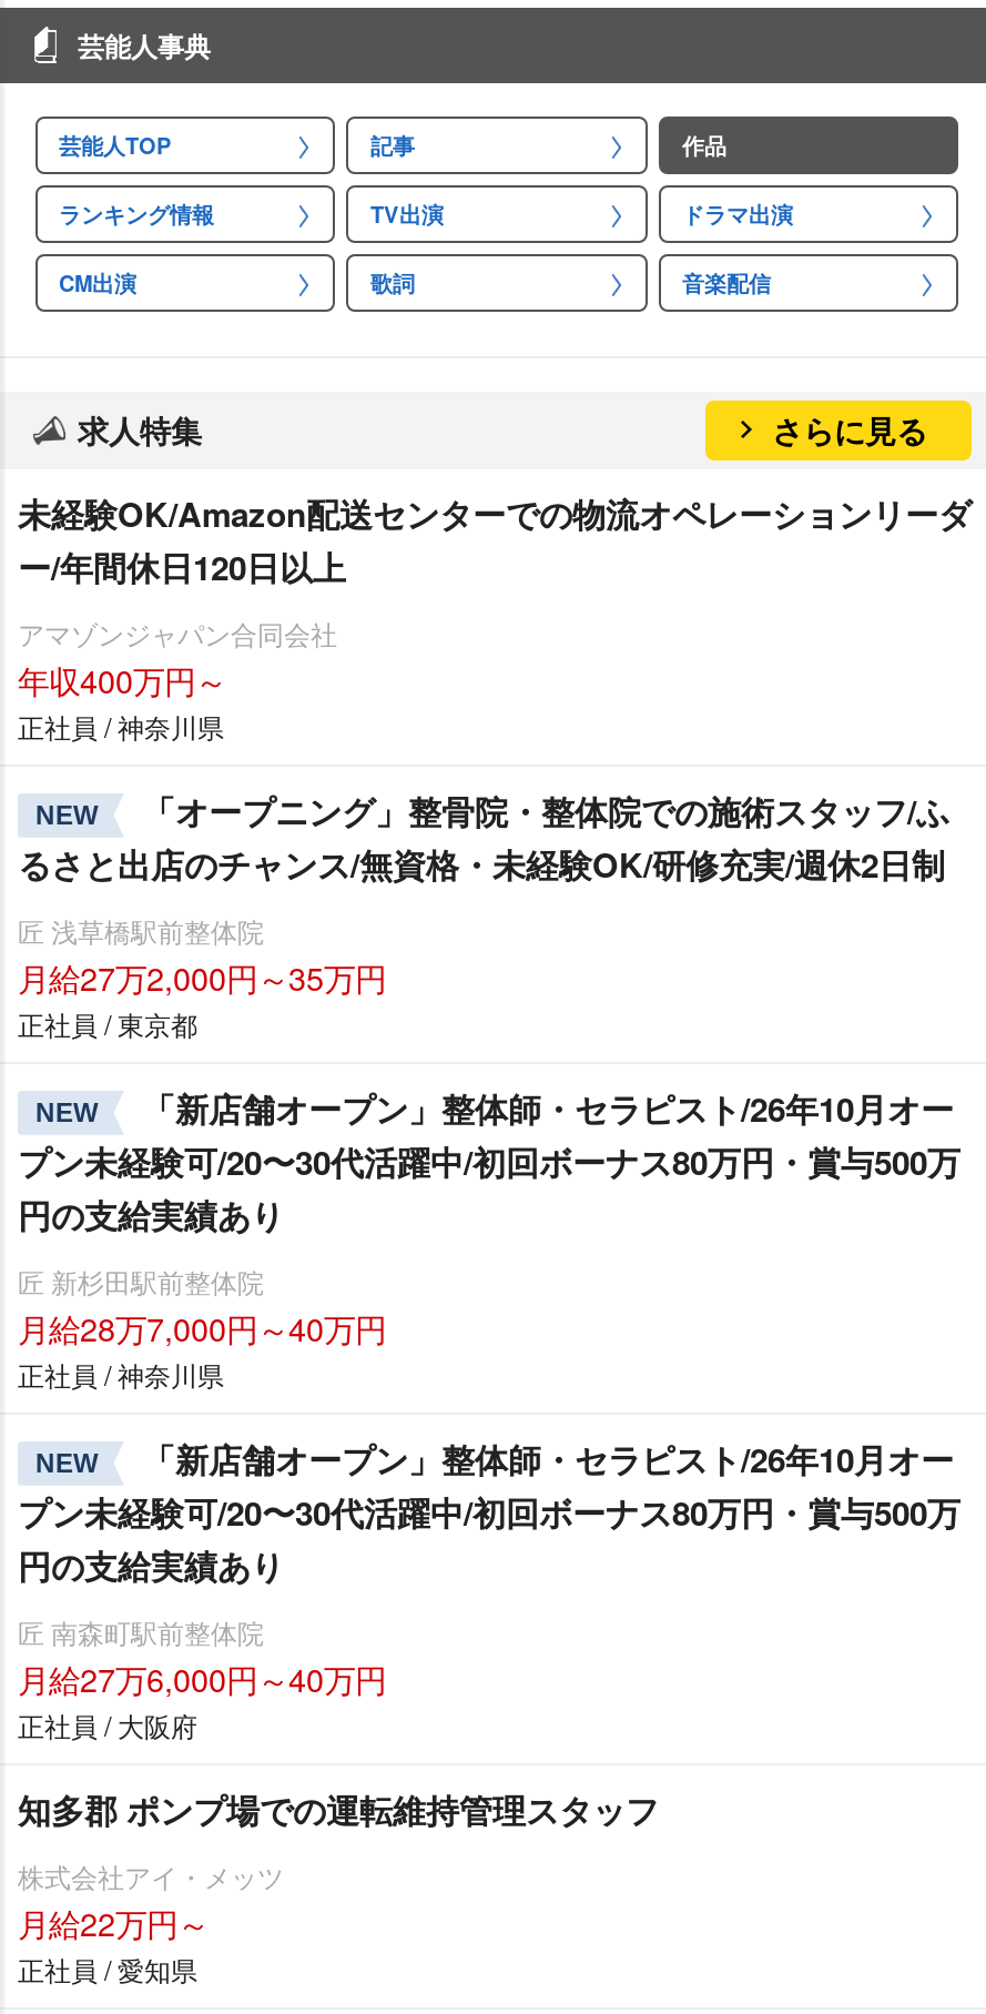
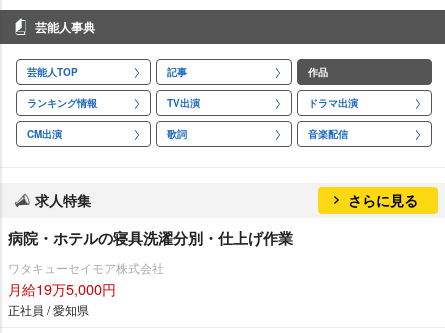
[18,489,972,1945] 未経験OK/Amazon配送センターでの物流オペレーションリーダ | ー/年間休日120日以上 | アマゾンジャパン合同会社 | 年収400万円～ | 正社員 / 神奈川県 | NEW | 「オープニング」整骨院・整体院での施術スタッフ/ふ | るさと出店のチャンス/無資格・未経験OK/研修充実/週休2日制 | 匠 浅草橋駅前整体院 | 月給27万2,000円～35万円 | 正社員 / 東京都 | NEW | 「新店舗オープン」整体師・セラピスト/26年10月オー | プン未経験可/20〜30代活躍中/初回ボーナス80万円・賞与500万 | 円の支給実績あり | 匠 新杉田駅前整体院 | 月給28万7,000円～40万円 | 正社員 / 神奈川県 | NEW | 「新店舗オープン」整体師・セラピスト/26年10月オー | プン未経験可/20〜30代活躍中/初回ボーナス80万円・賞与500万 | 円の支給実績あり | 匠 南森町駅前整体院 | 月給27万6,000円～40万円 | 正社員 / 大阪府 | 知多郡 ポンプ場での運転維持管理スタッフ | 株式会社アイ・メッツ | 月給22万円～ -> [8,227,293,299] 病院・ホテルの寝具洗濯分別・仕上げ作業 | ワタキューセイモア株式会社 | 月給19万5,000円

